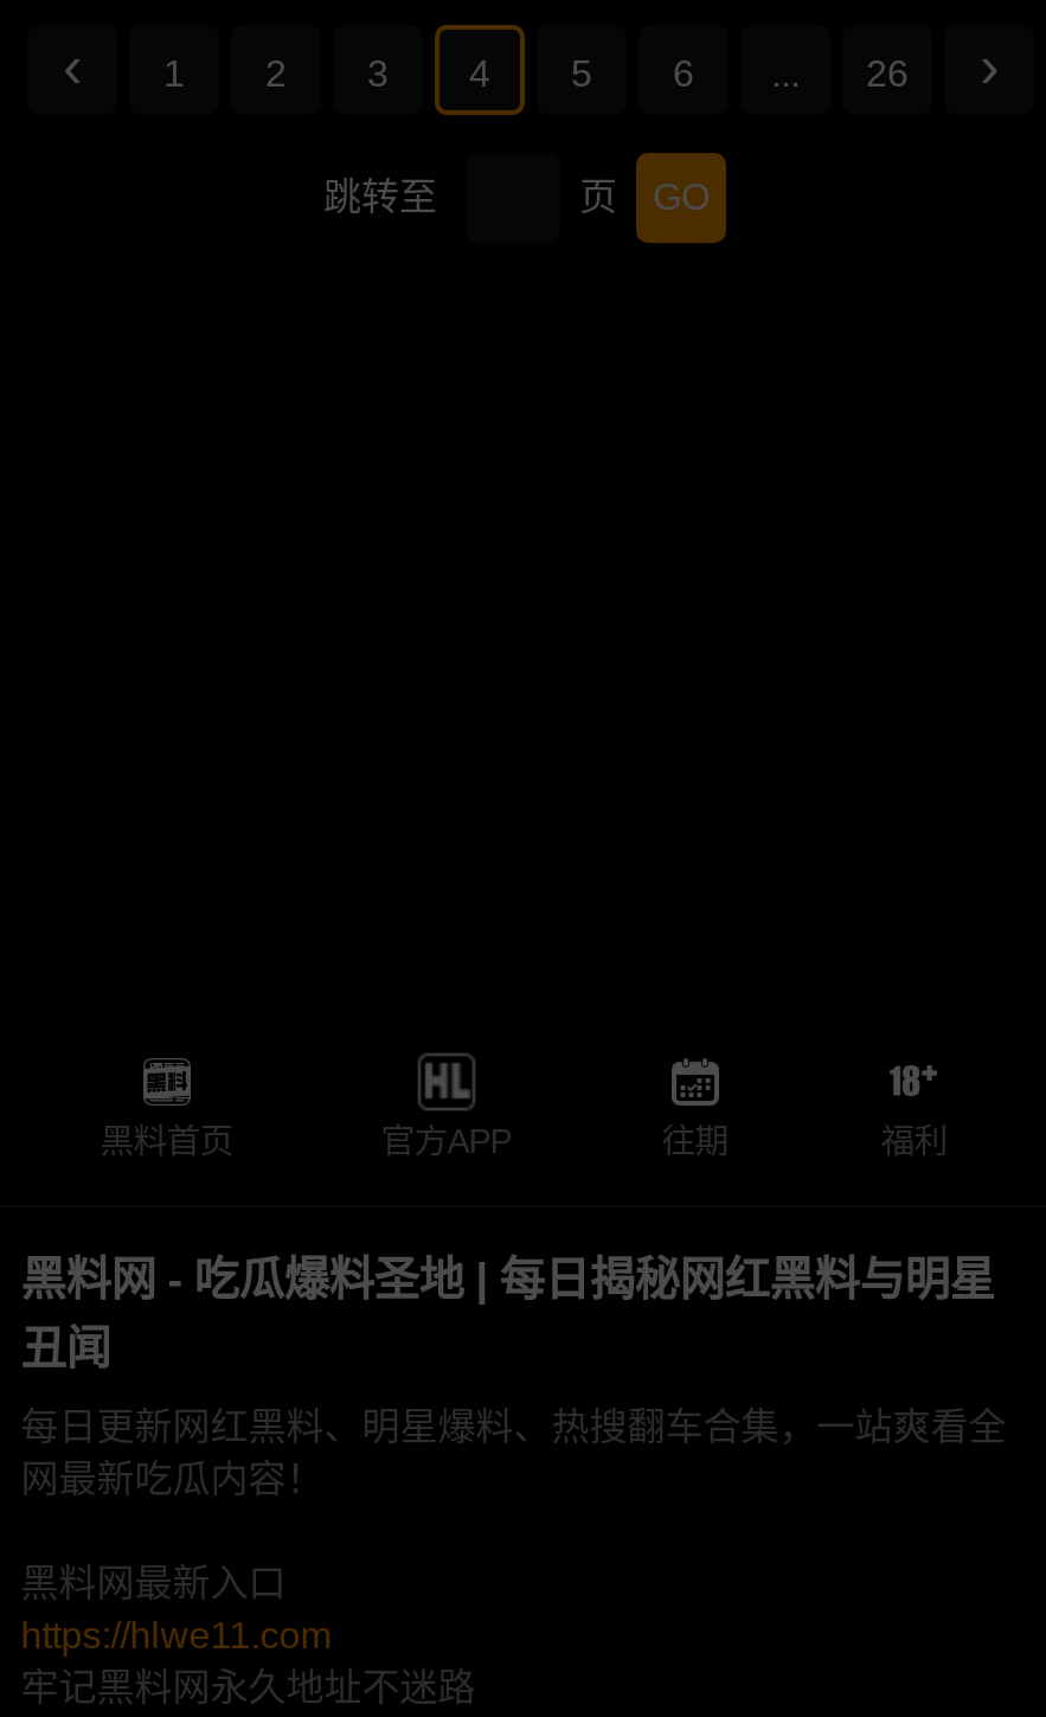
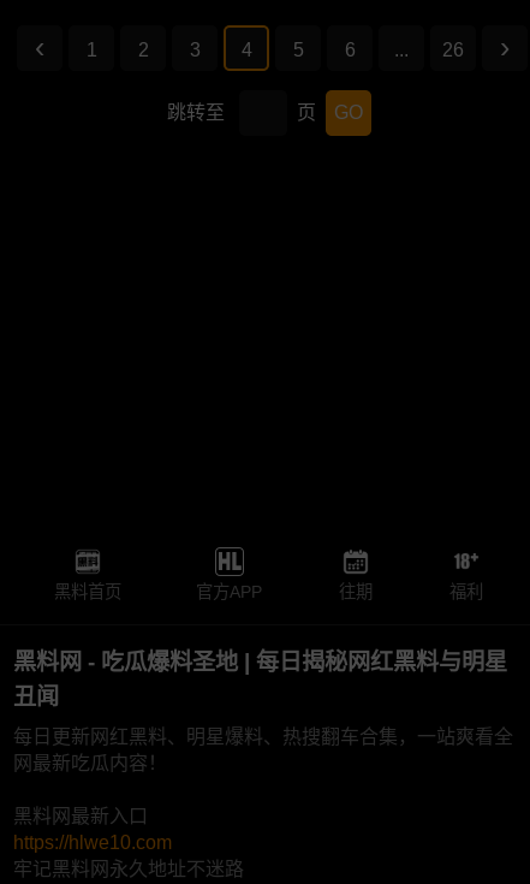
[21,1616,331,1656] https://hlwe11.com -> [13,833,172,853] https://hlwe10.com

